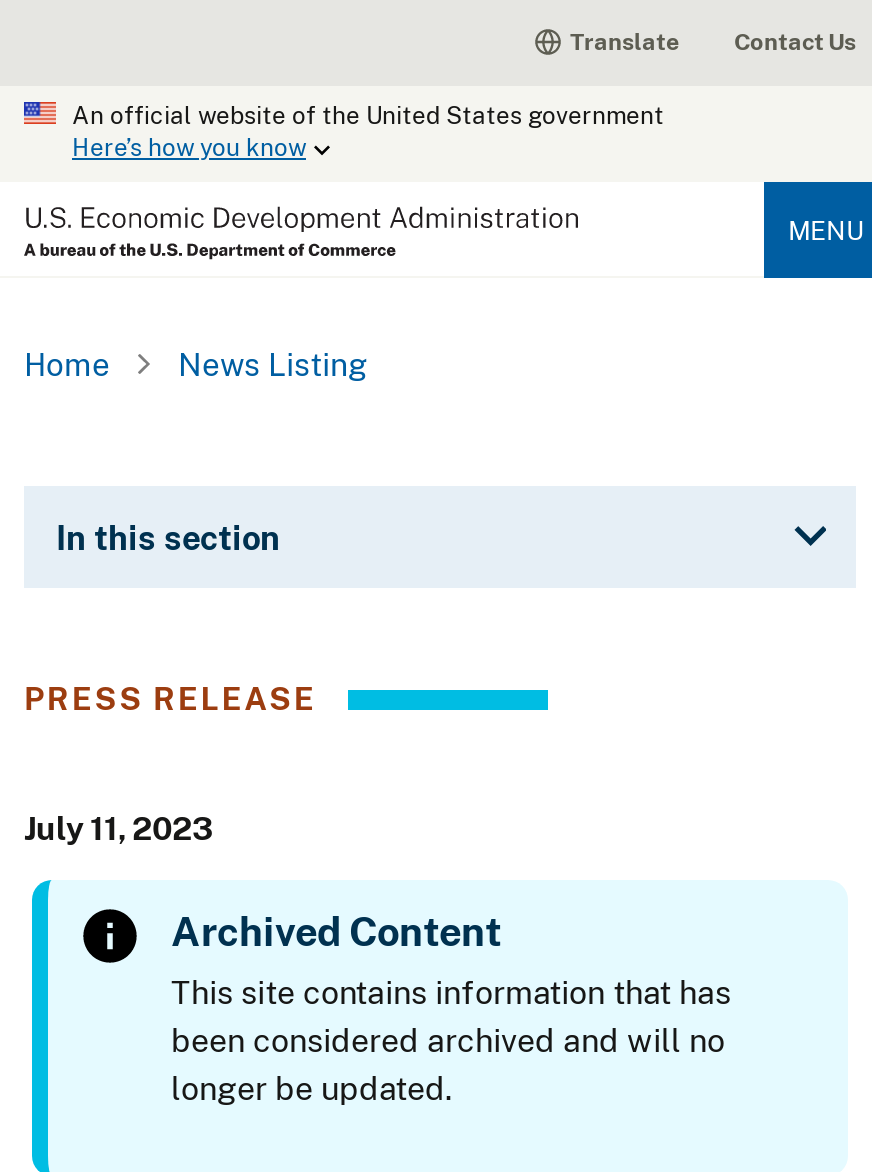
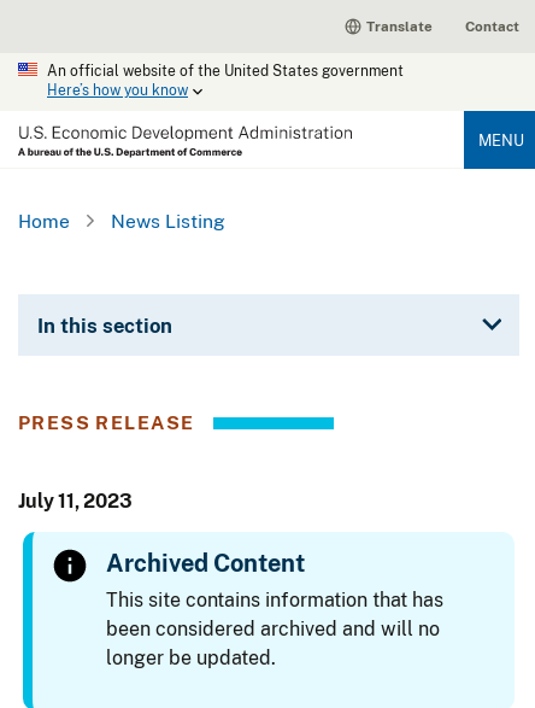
[734,26,856,56] Contact Us -> [465,17,519,35] Contact

